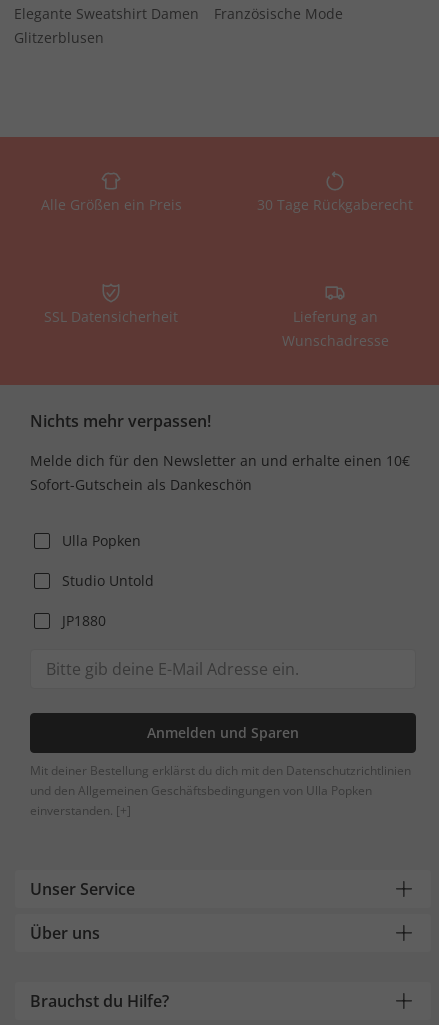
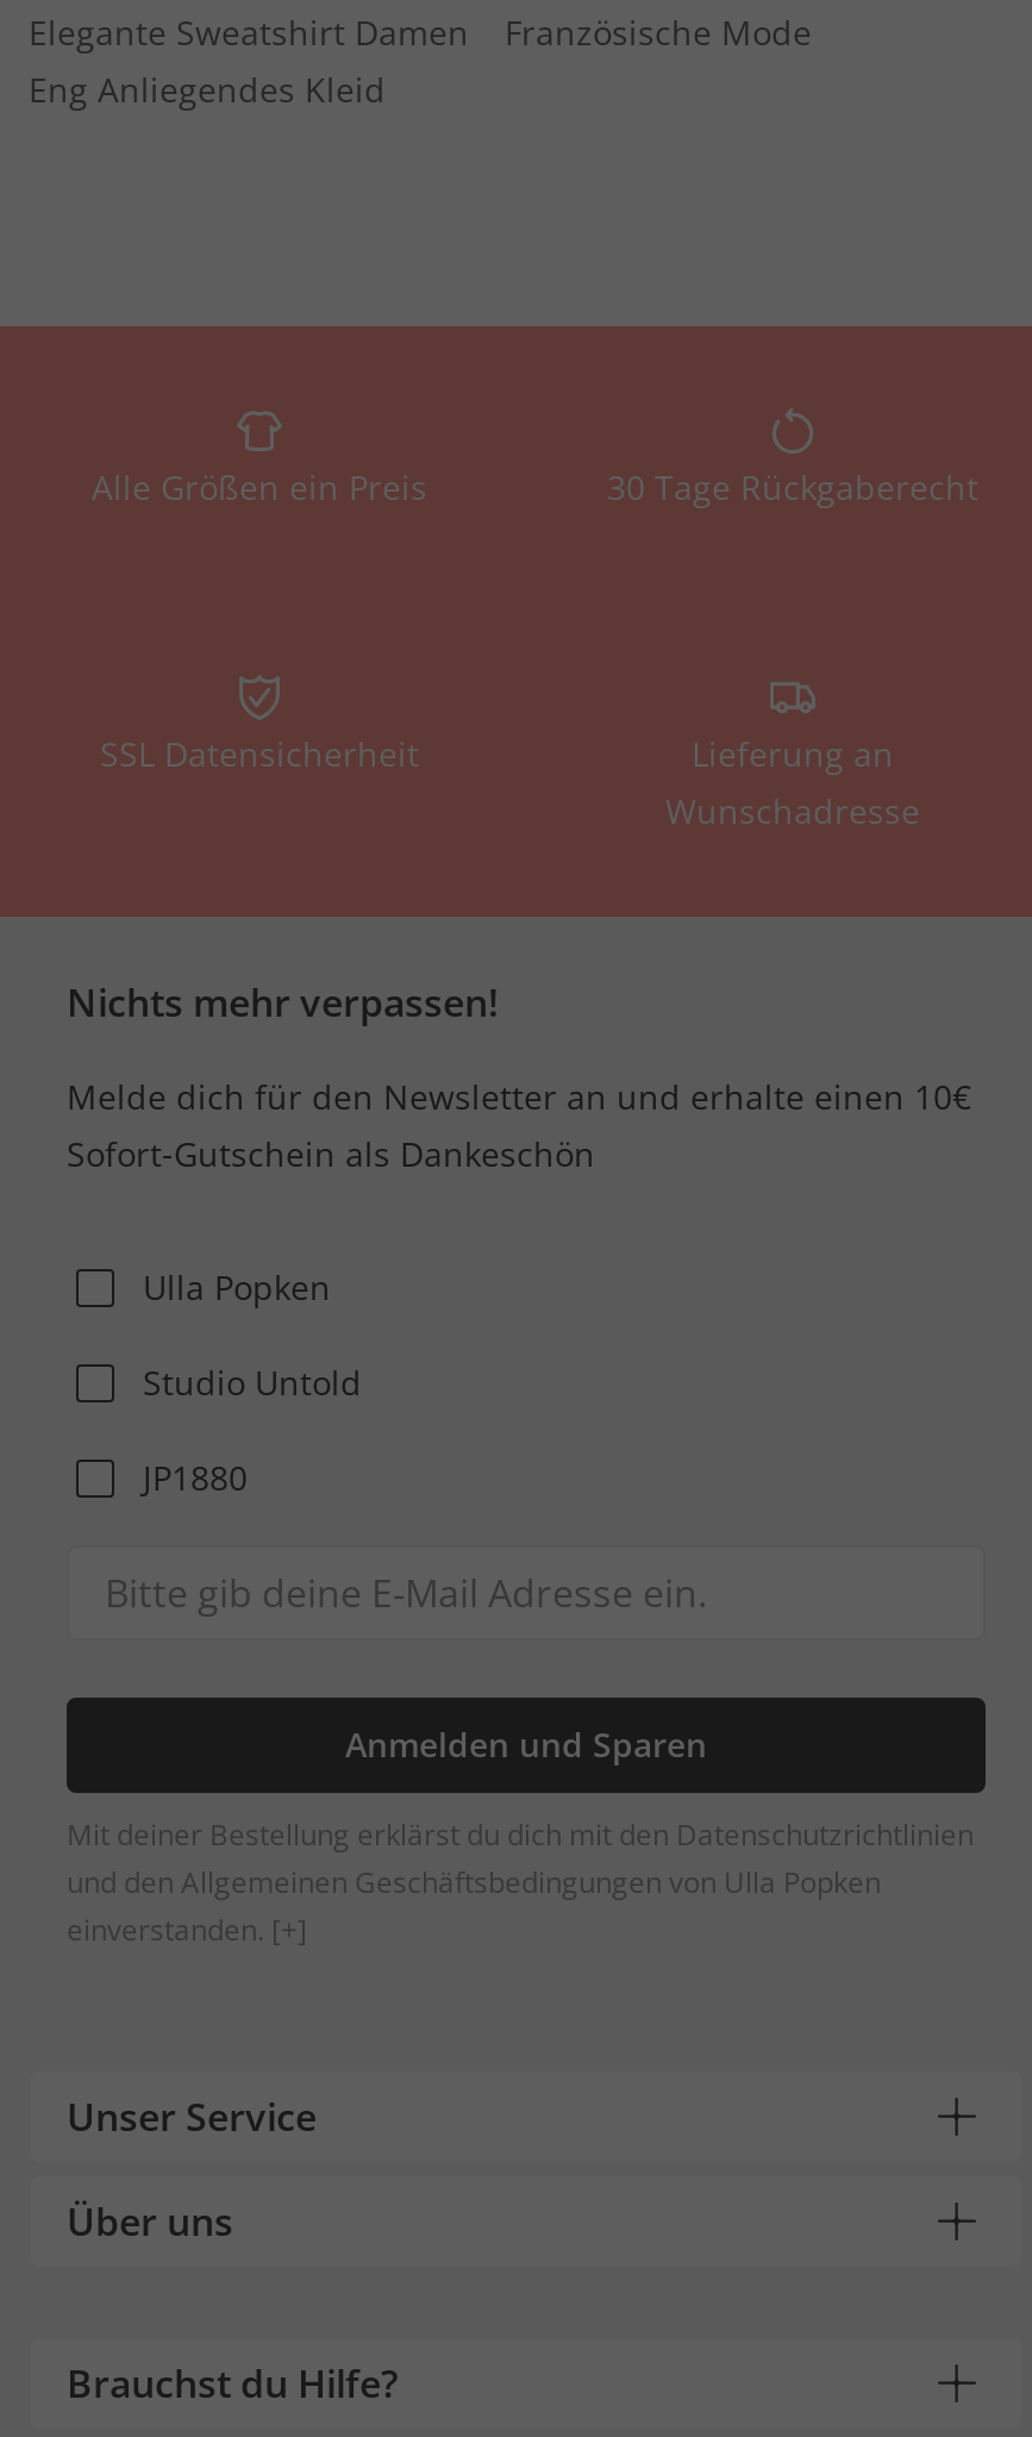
[14,28,104,47] Glitzerblusen -> [29,67,386,112] Eng Anliegendes Kleid

